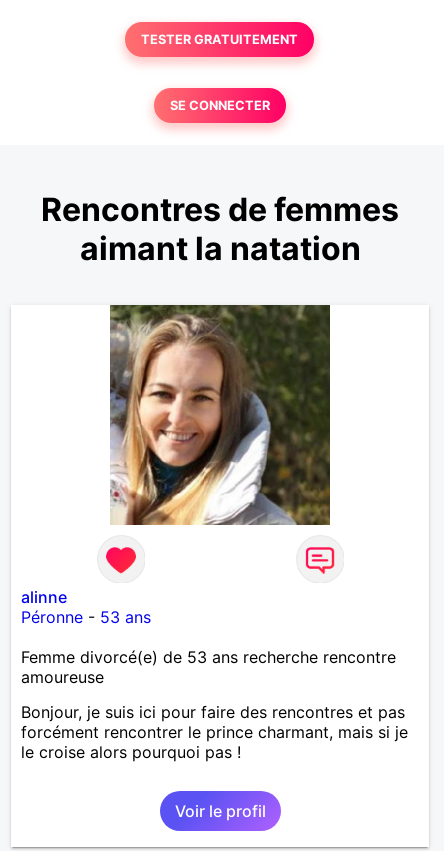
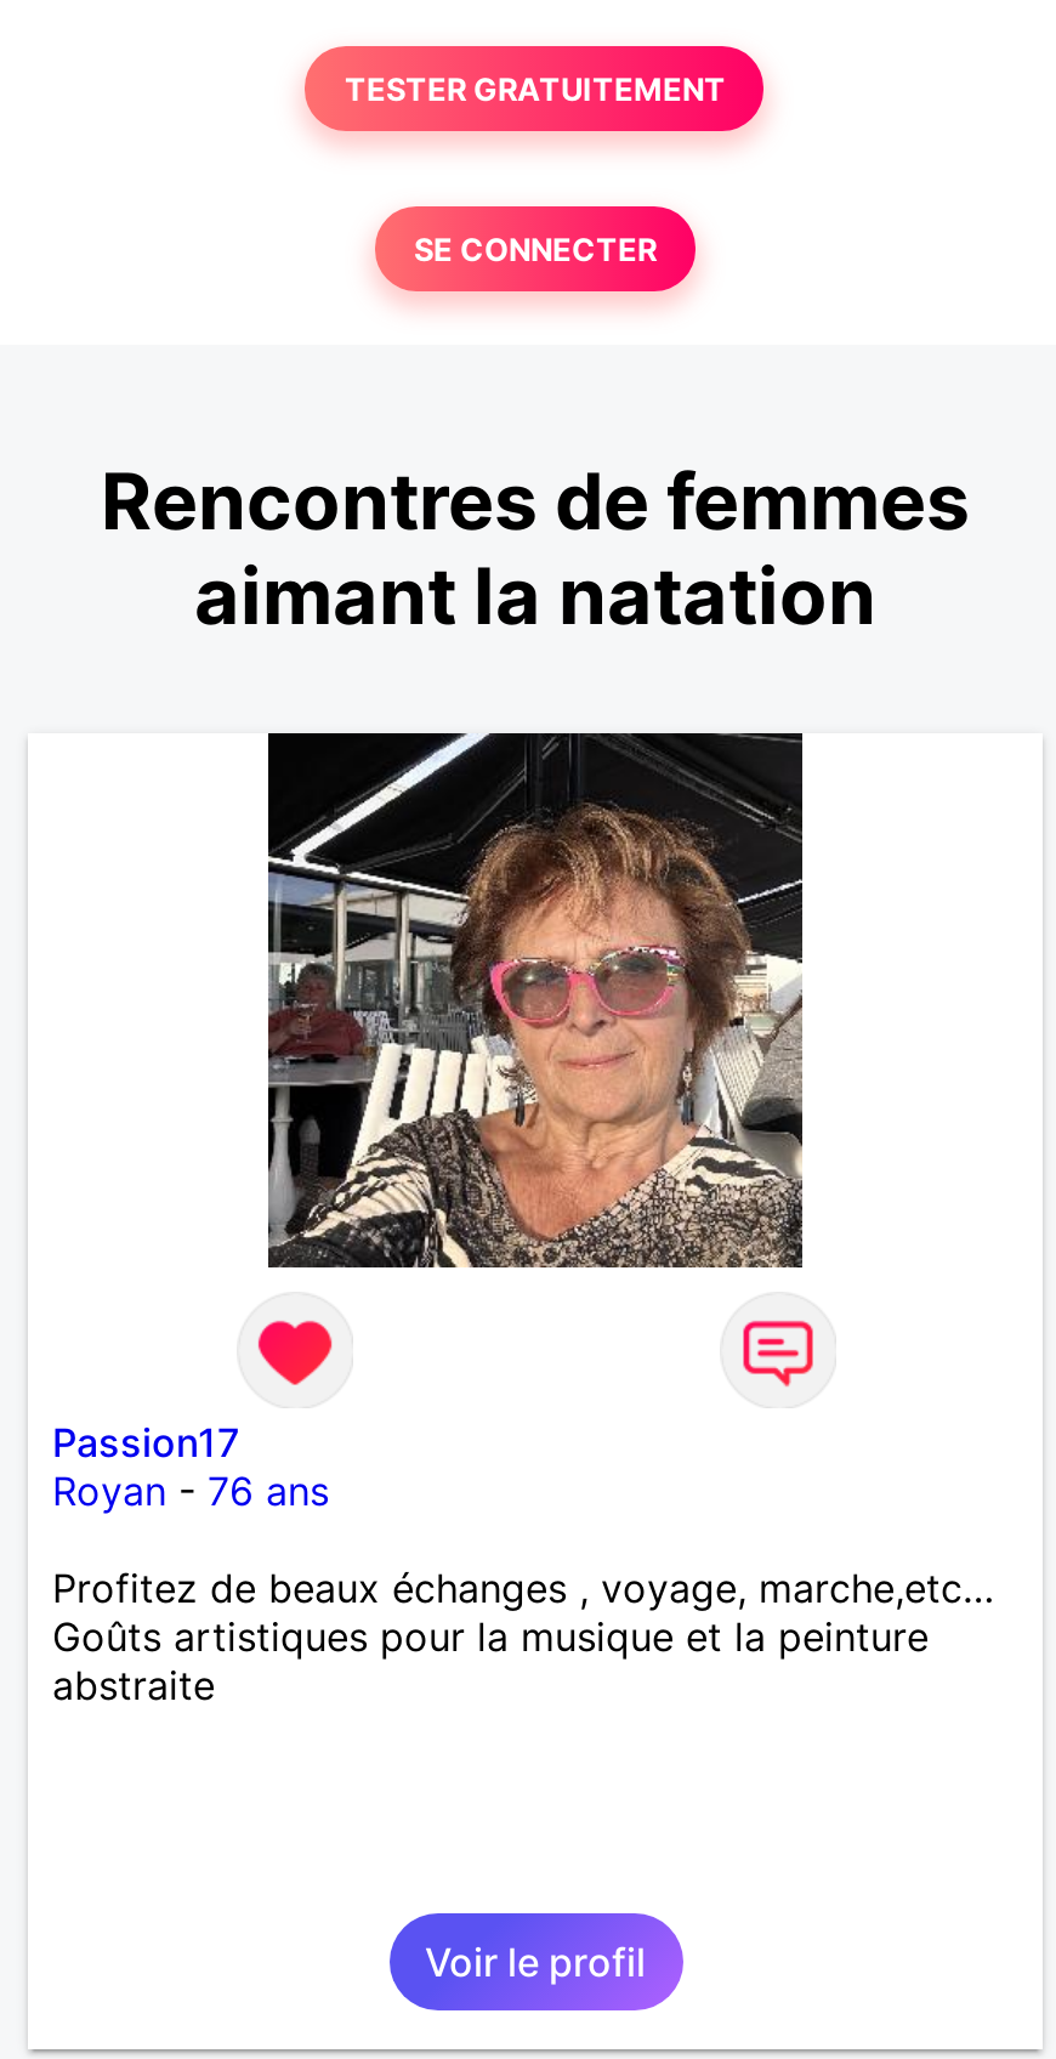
[109,304,331,526] [image] -> [266,733,802,1270] [image]
[21,587,408,762] alinne | Péronne - 53 ans | Femme divorcé(e) de 53 ans recherche rencontre | amoureuse | Bonjour, je suis ici pour faire des rencontres et pas | forcément rencontrer le prince charmant, mais si je | le croise alors pourquoi pas ! -> [52,1418,994,1709] Passion17 | Royan - 76 ans | Profitez de beaux échanges , voyage, marche,etc… | Goûts artistiques pour la musique et la peinture | abstraite

